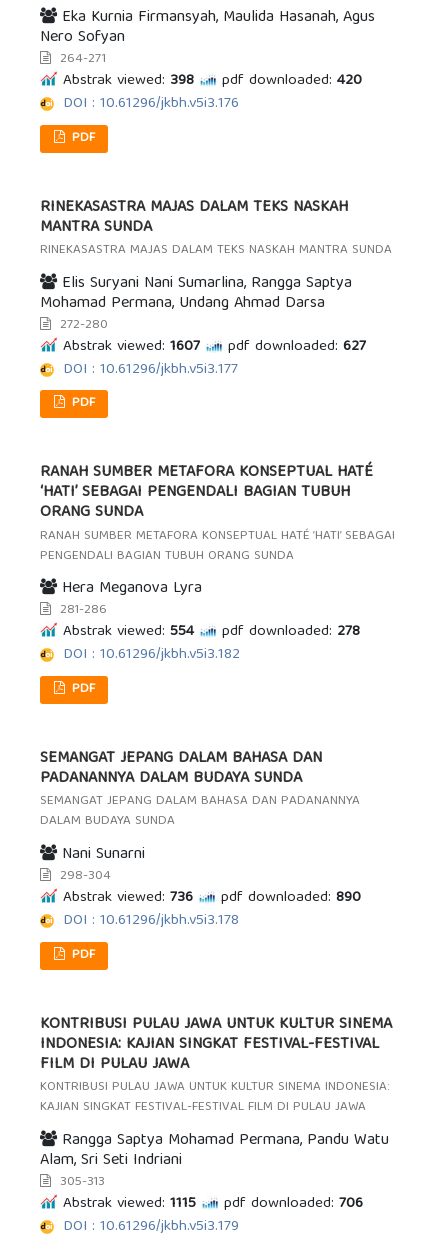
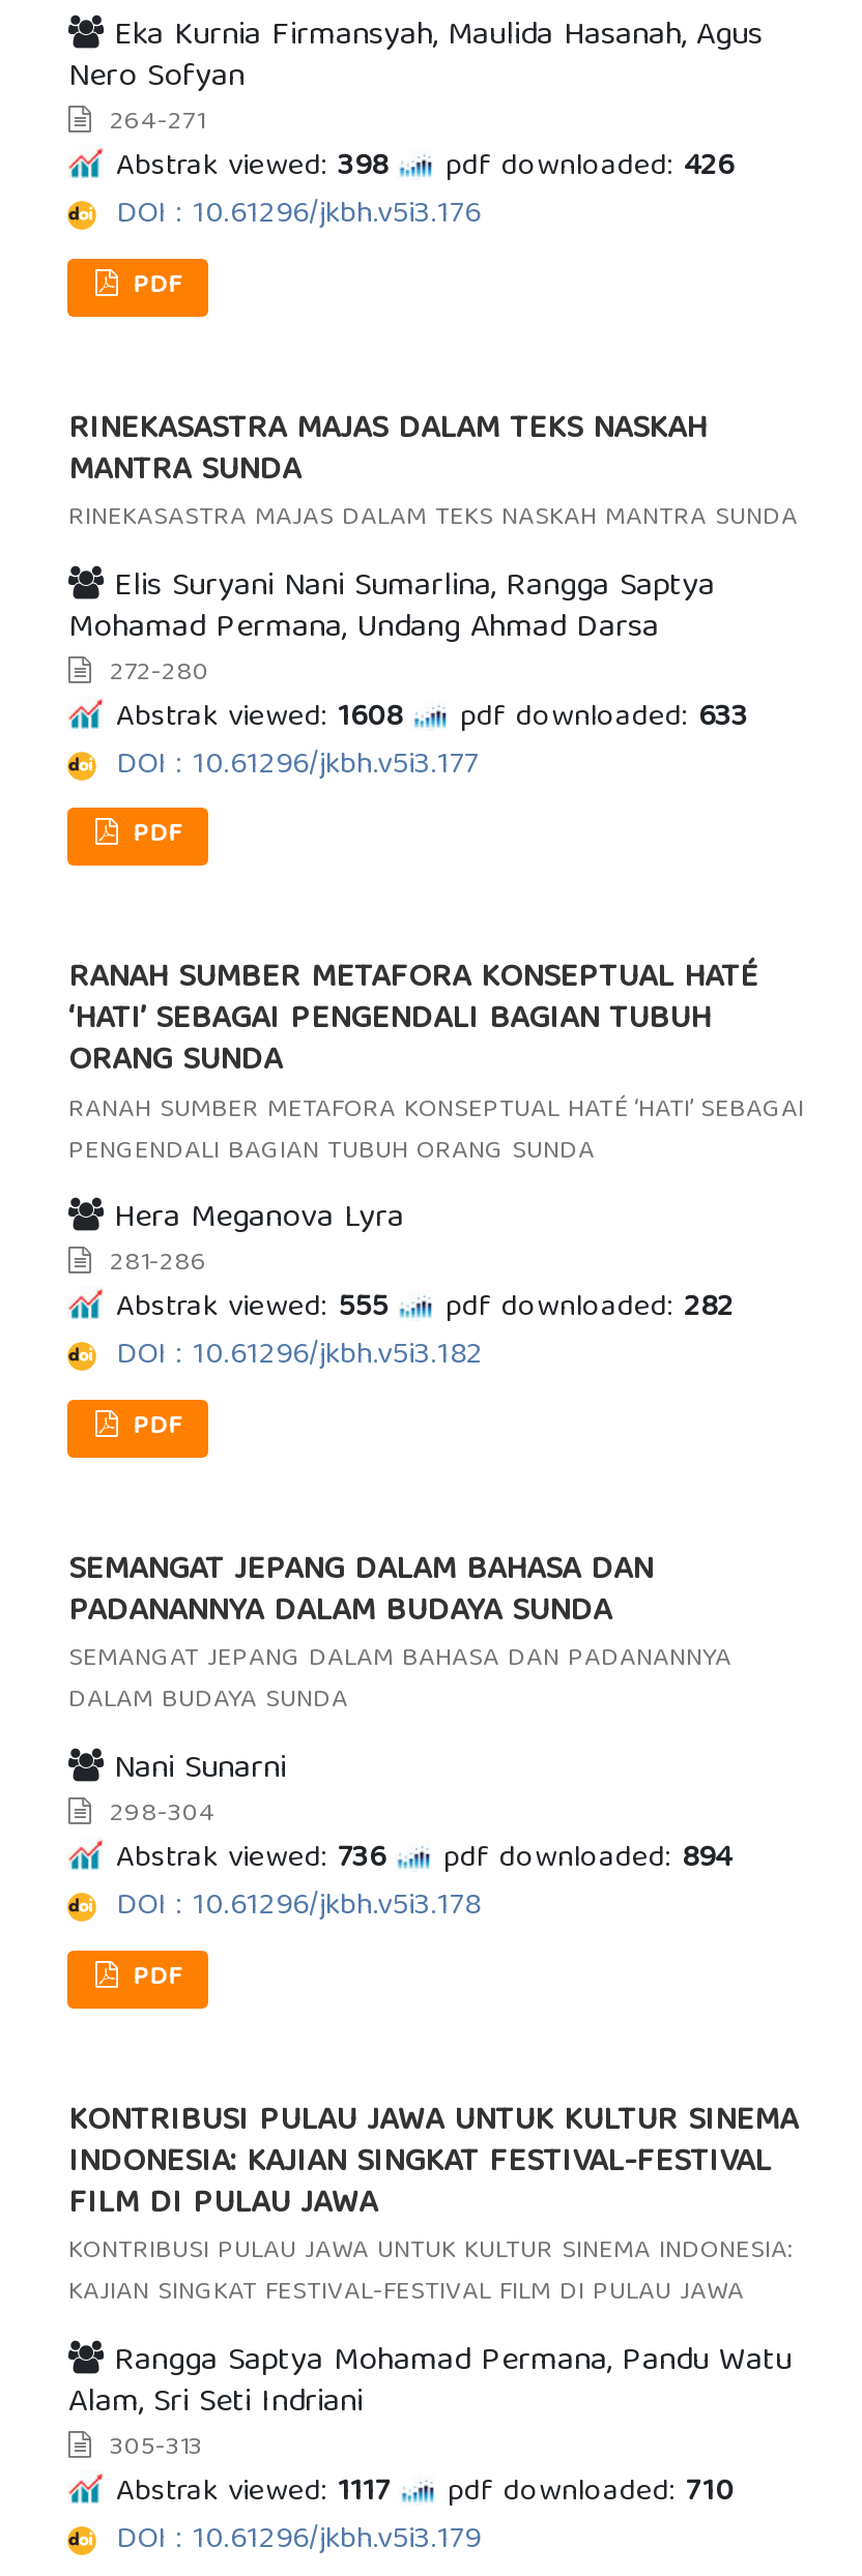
[222,68,362,94] pdf downloaded: 420 -> [446,140,734,194] pdf downloaded: 426
[63,333,200,359] Abstrak viewed: 1607 -> [116,691,402,744] Abstrak viewed: 1608
[228,333,366,359] pdf downloaded: 627 -> [460,691,748,744] pdf downloaded: 633
[63,619,194,645] Abstrak viewed: 554 -> [116,1282,387,1336] Abstrak viewed: 555
[222,619,360,645] pdf downloaded: 278 -> [446,1282,734,1336] pdf downloaded: 282
[221,885,361,911] pdf downloaded: 890 -> [443,1832,731,1886] pdf downloaded: 894
[63,1191,196,1217] Abstrak viewed: 1115 -> [116,2466,390,2519] Abstrak viewed: 1117
[224,1191,363,1217] pdf downloaded: 706 -> [448,2466,734,2519] pdf downloaded: 710

